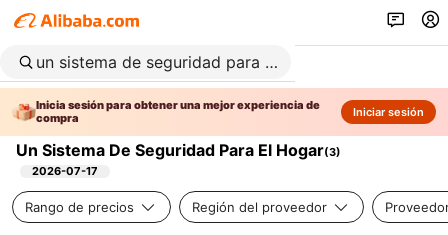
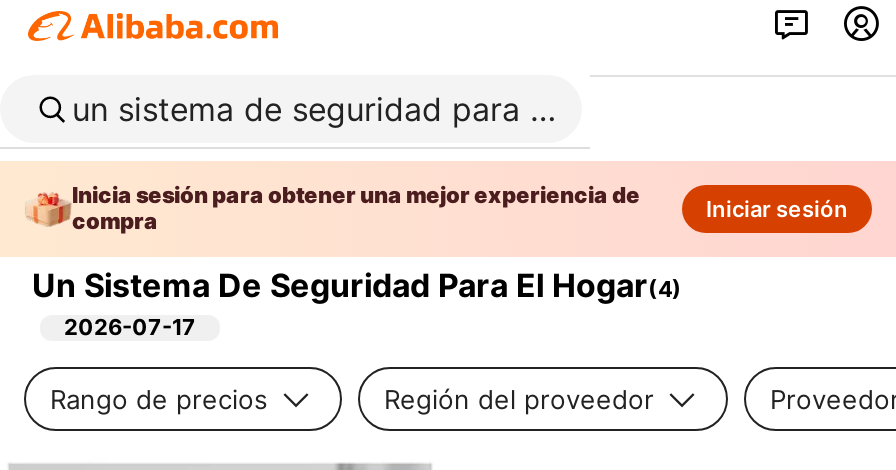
[16,140,341,160] Un Sistema De Seguridad Para El Hogar(3) -> [32,265,682,305] Un Sistema De Seguridad Para El Hogar(4)

